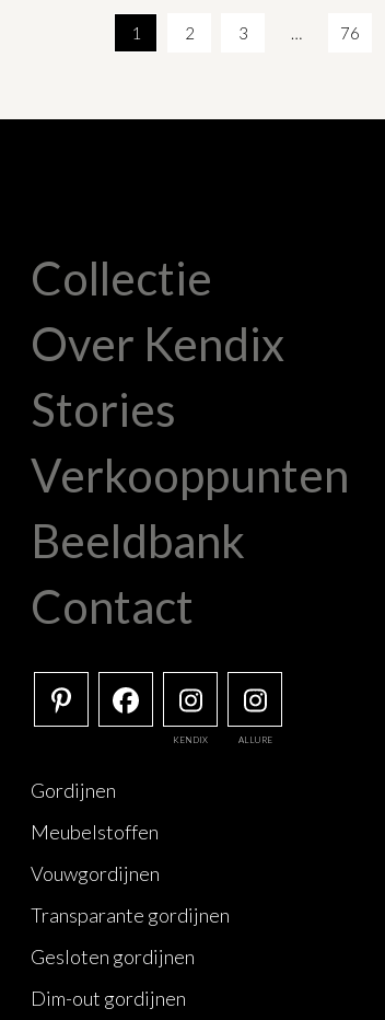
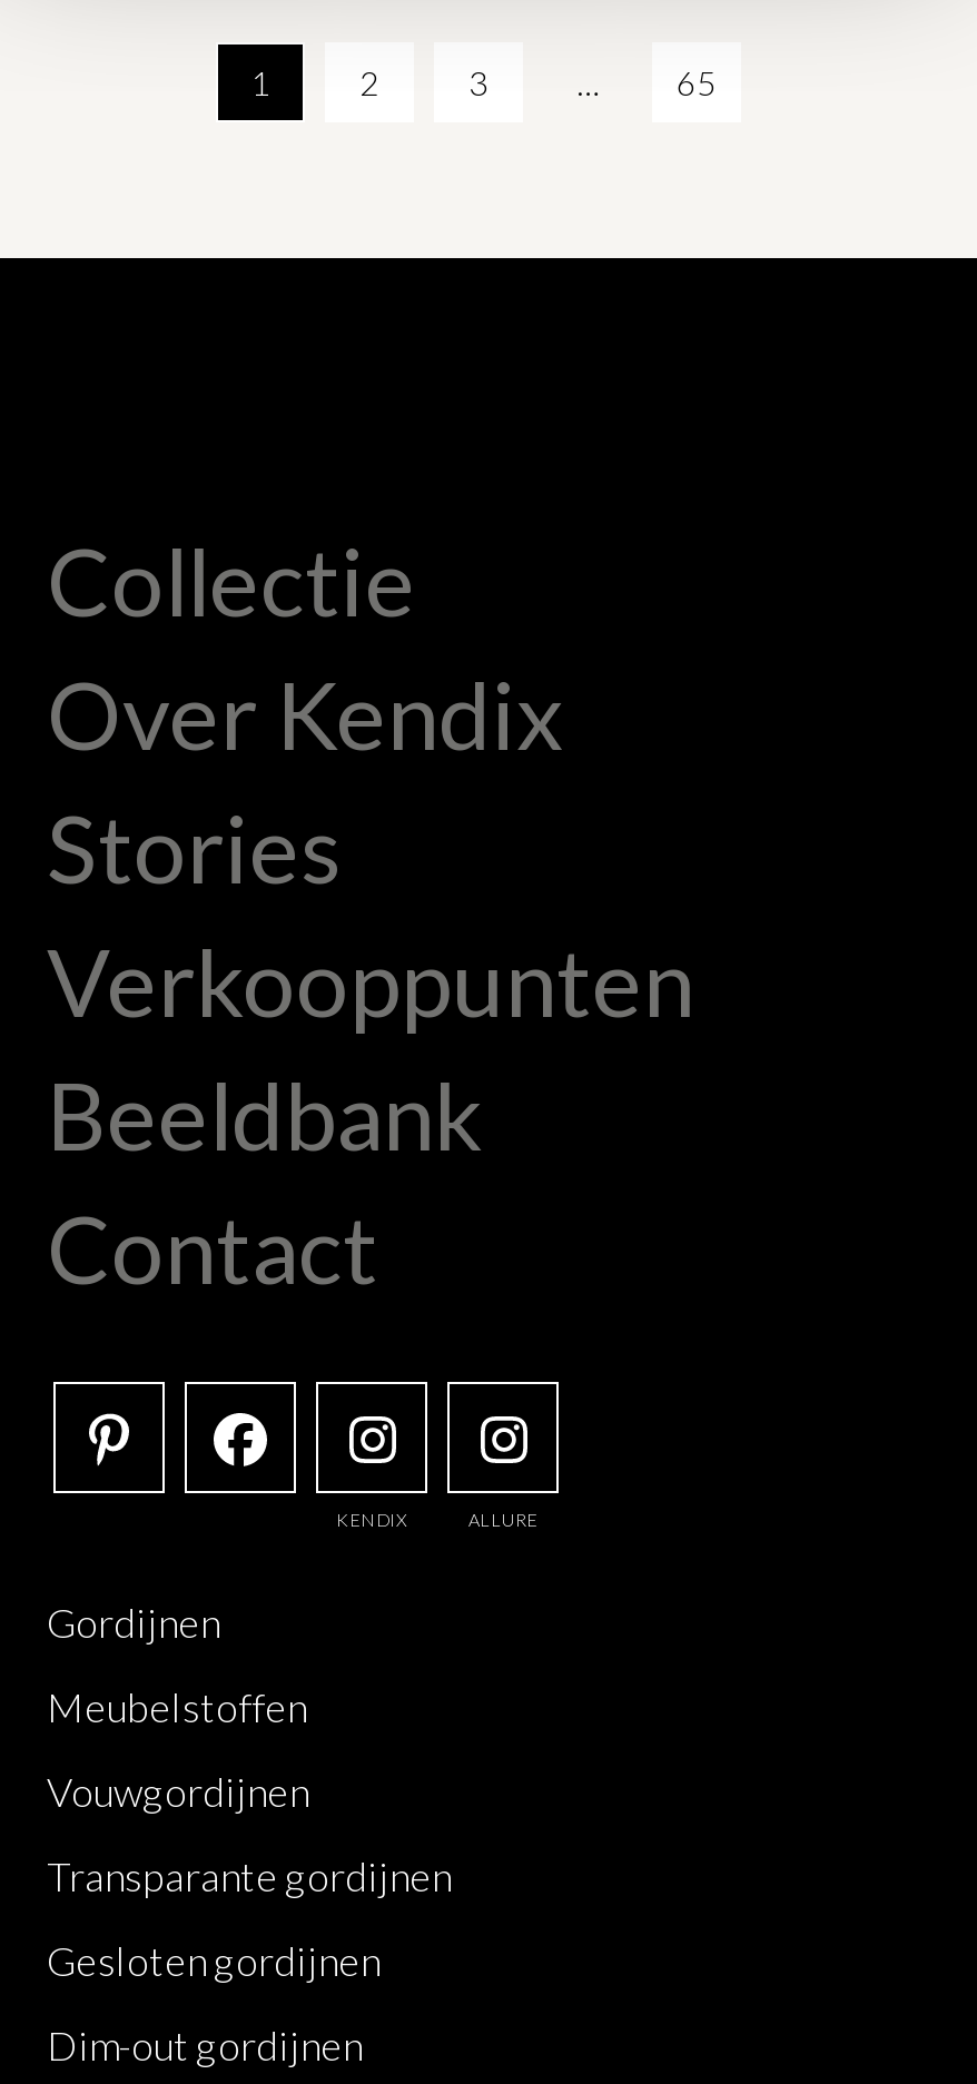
[340,24,360,43] 76 -> [677,61,717,101] 65

